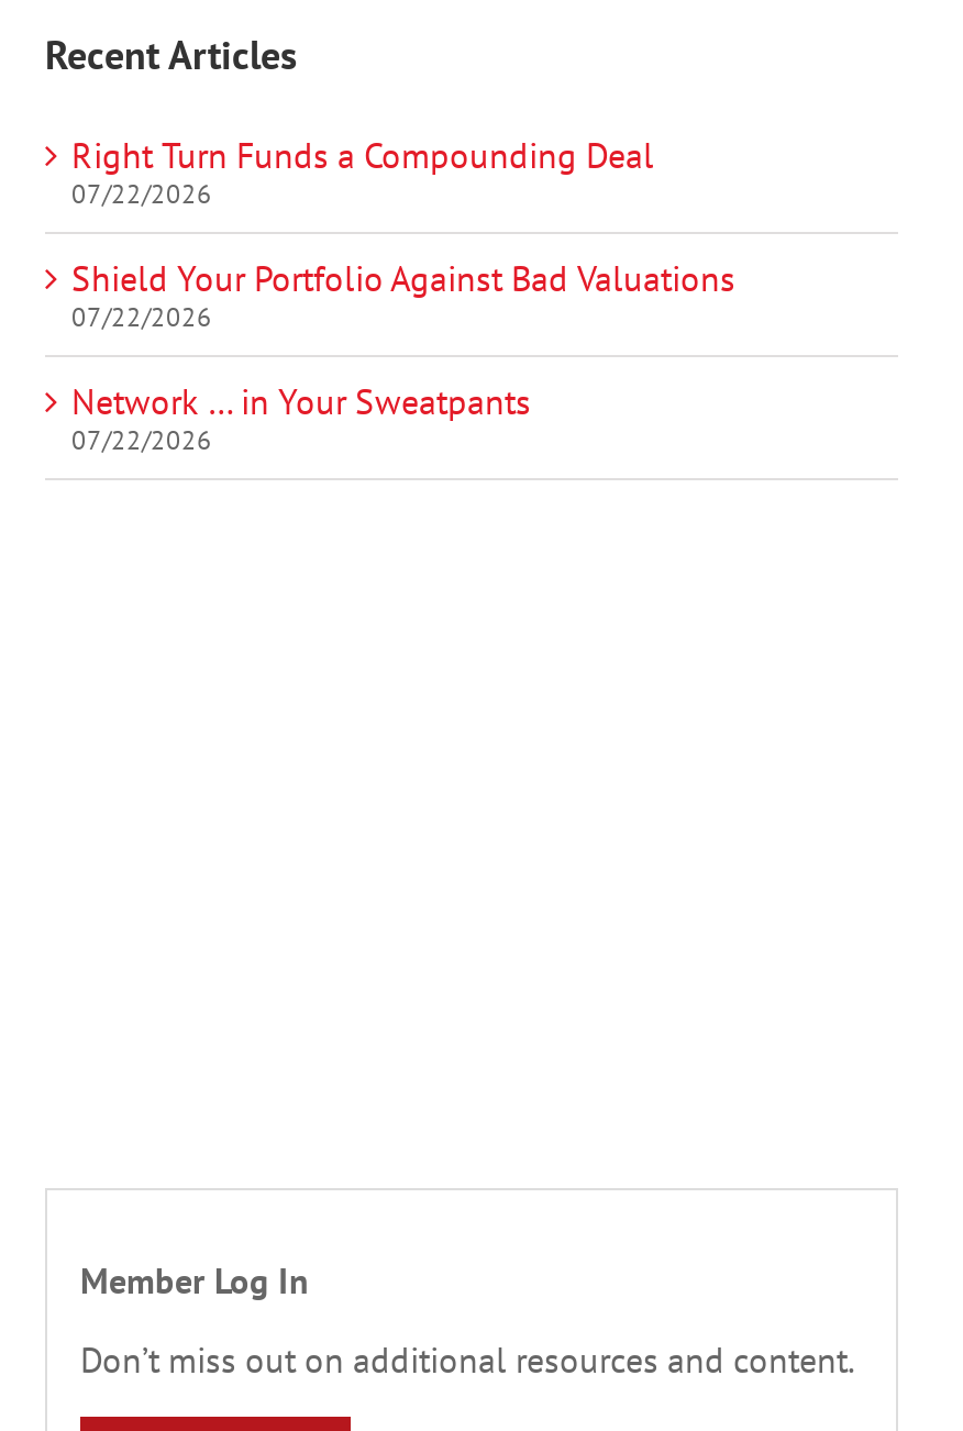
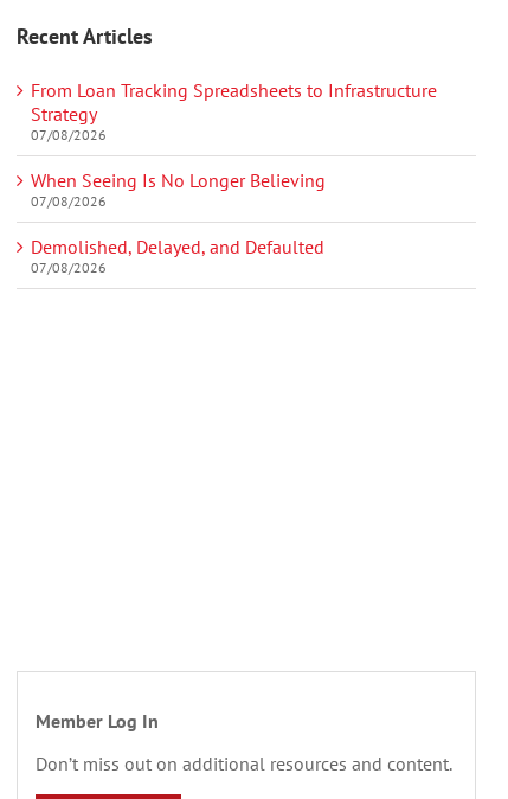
[71,133,654,210] Right Turn Funds a Compounding Deal | 07/22/2026 -> [31,78,437,143] From Loan Tracking Spreadsheets to Infrastructure | Strategy | 07/08/2026
[71,256,735,333] Shield Your Portfolio Against Bad Valuations | 07/22/2026 -> [31,168,326,209] When Seeing Is No Longer Believing | 07/08/2026
[71,379,531,456] Network … in Your Sweatpants | 07/22/2026 -> [31,234,324,276] Demolished, Delayed, and Defaulted | 07/08/2026

